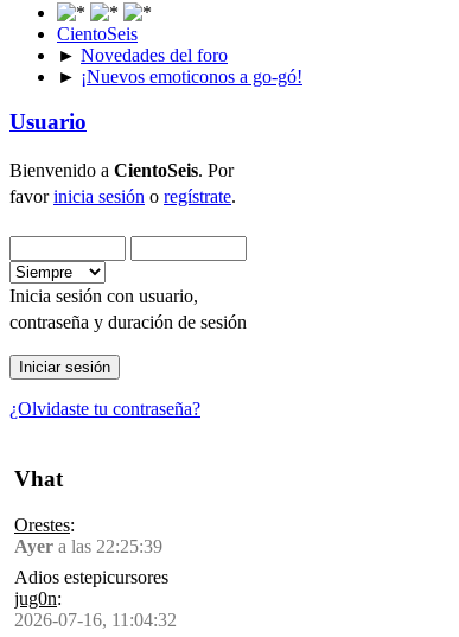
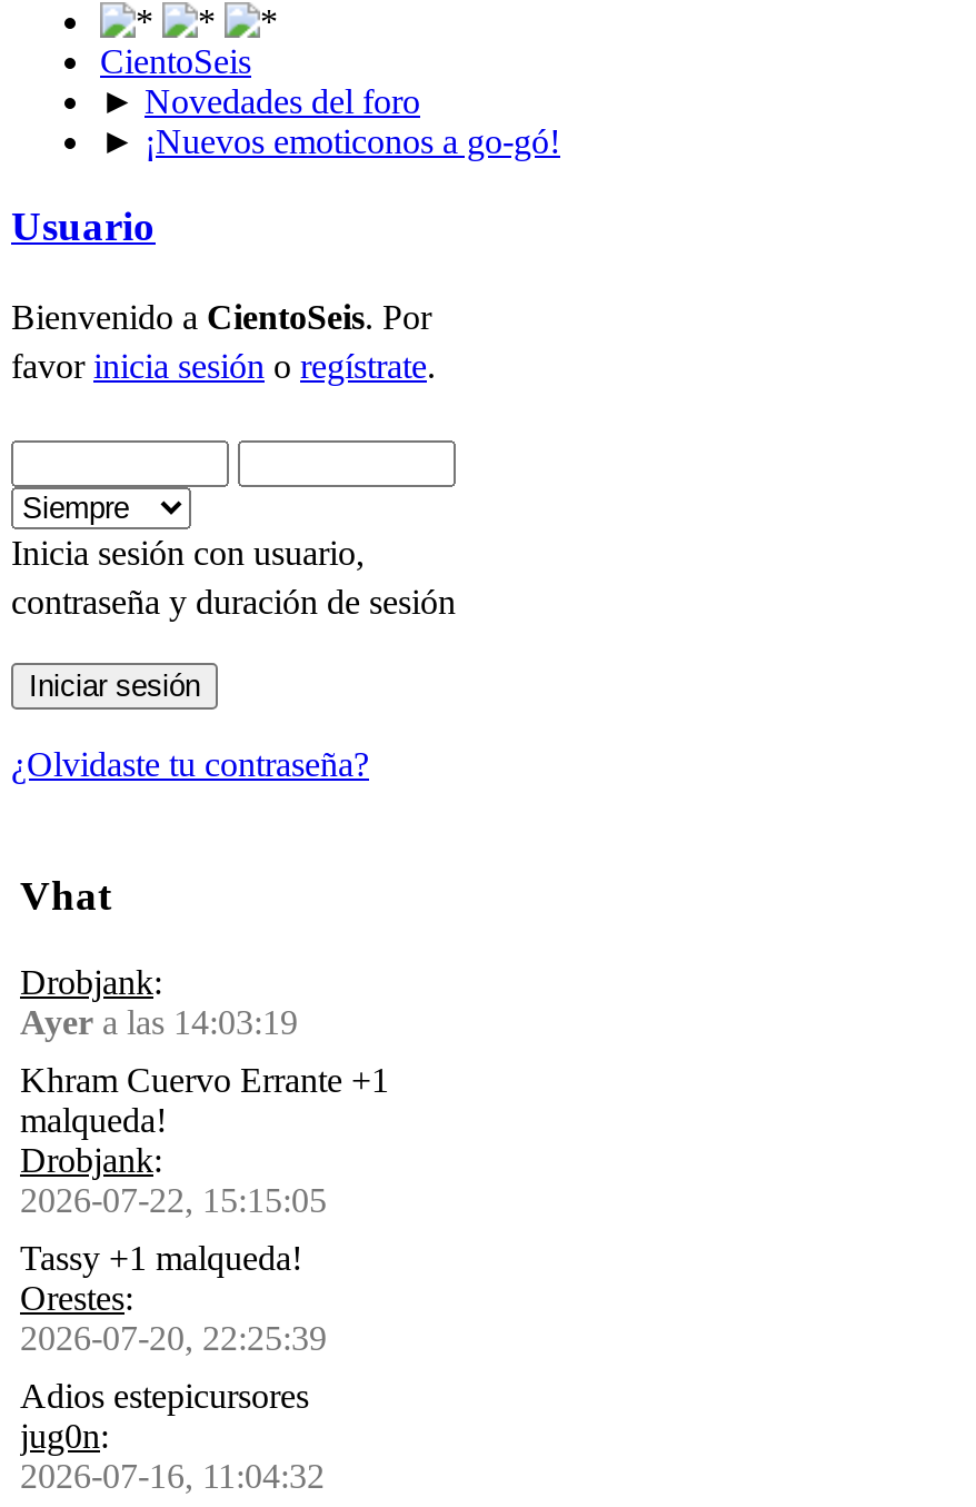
none -> [20,962,389,1276] Drobjank: | Ayera las 14:03:19 | Khram Cuervo Errante +1 | malqueda! | Drobjank: | 2026-07-22, 15:15:05 | Tassy +1 malqueda!
[14,536,162,556] Ayer a las 22:25:39 -> [20,1318,327,1356] 2026-07-20, 22:25:39

